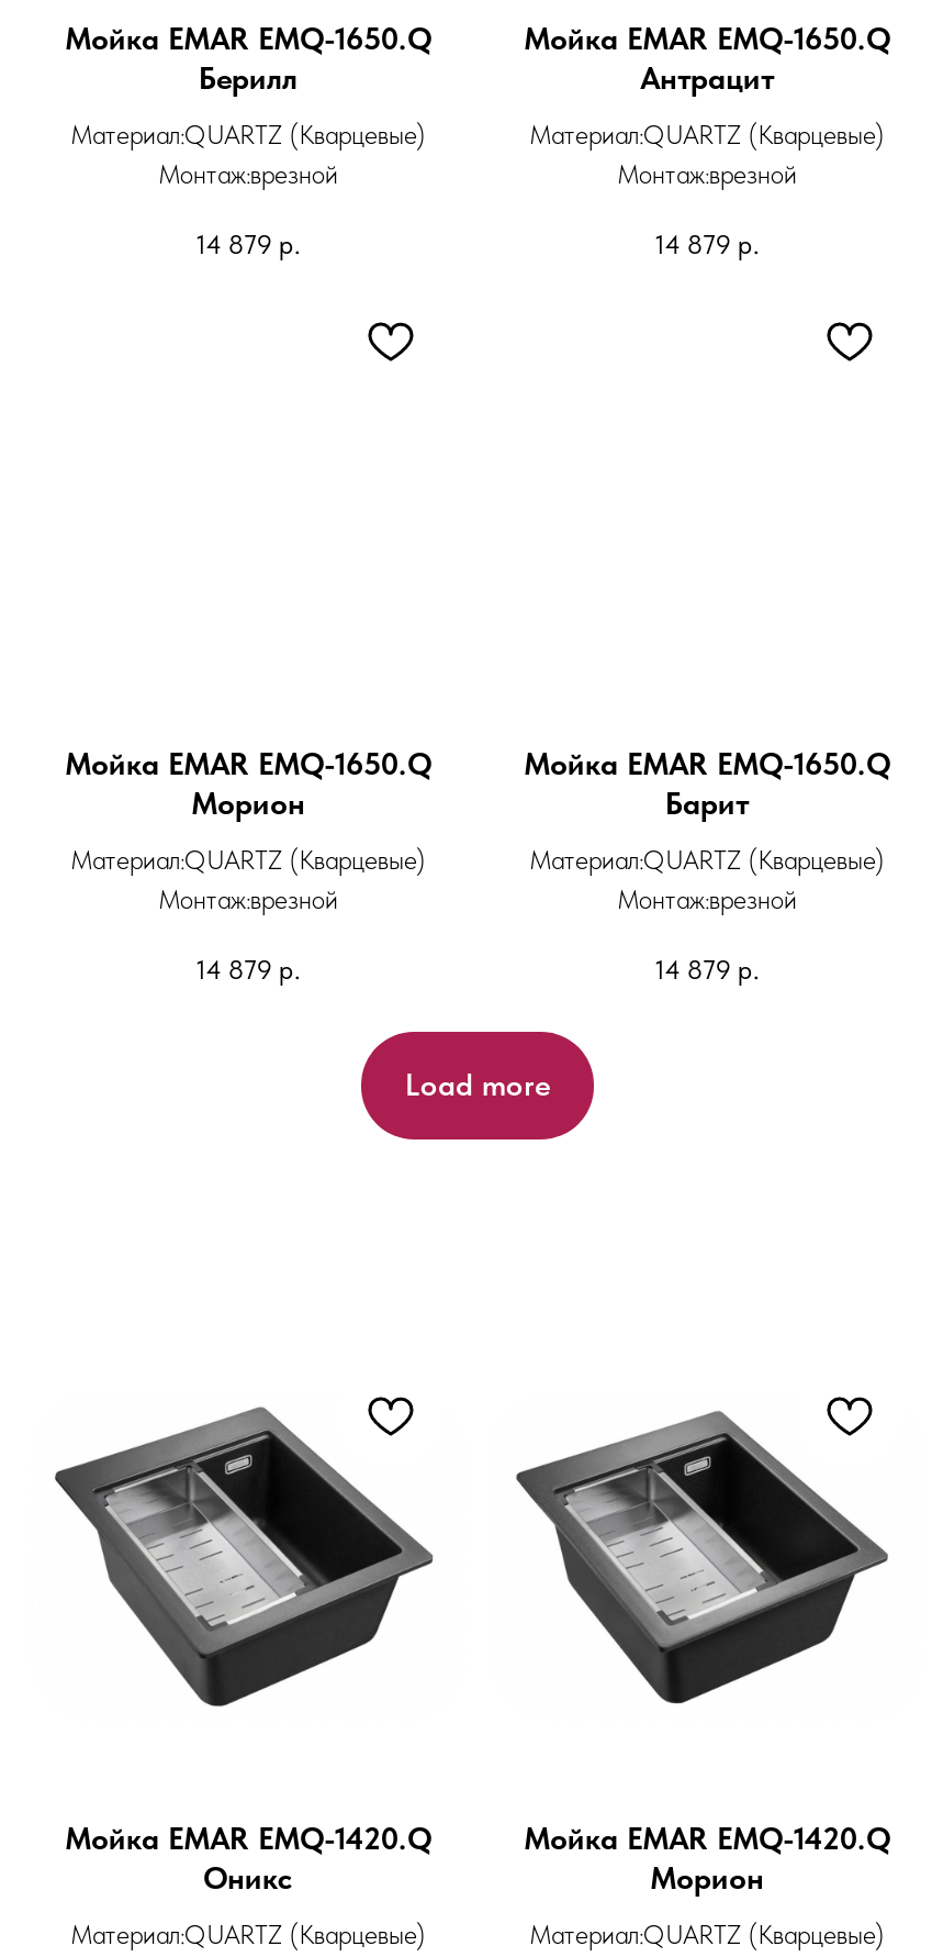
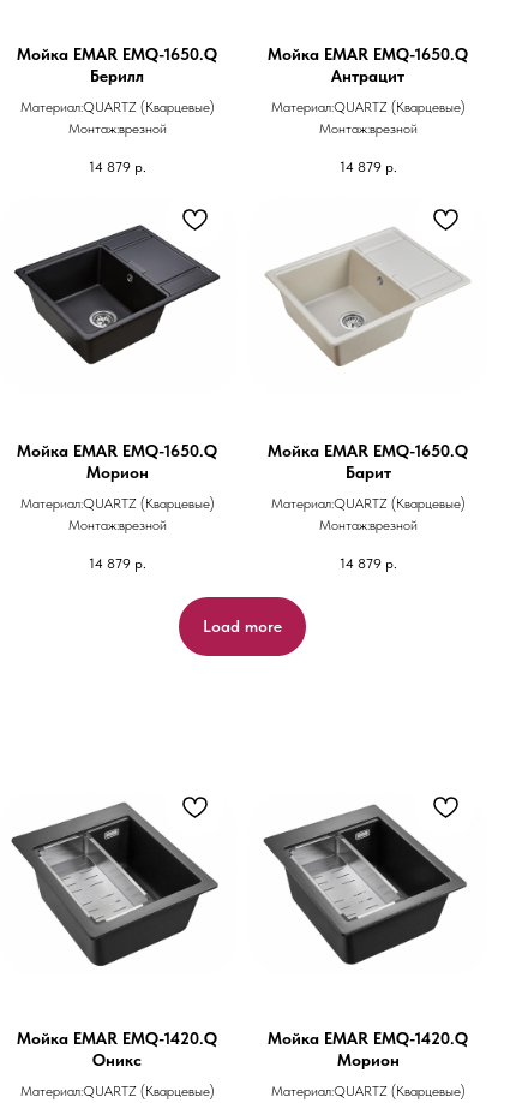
none -> [13,223,221,365] [image]
none -> [264,227,470,368] [image]

